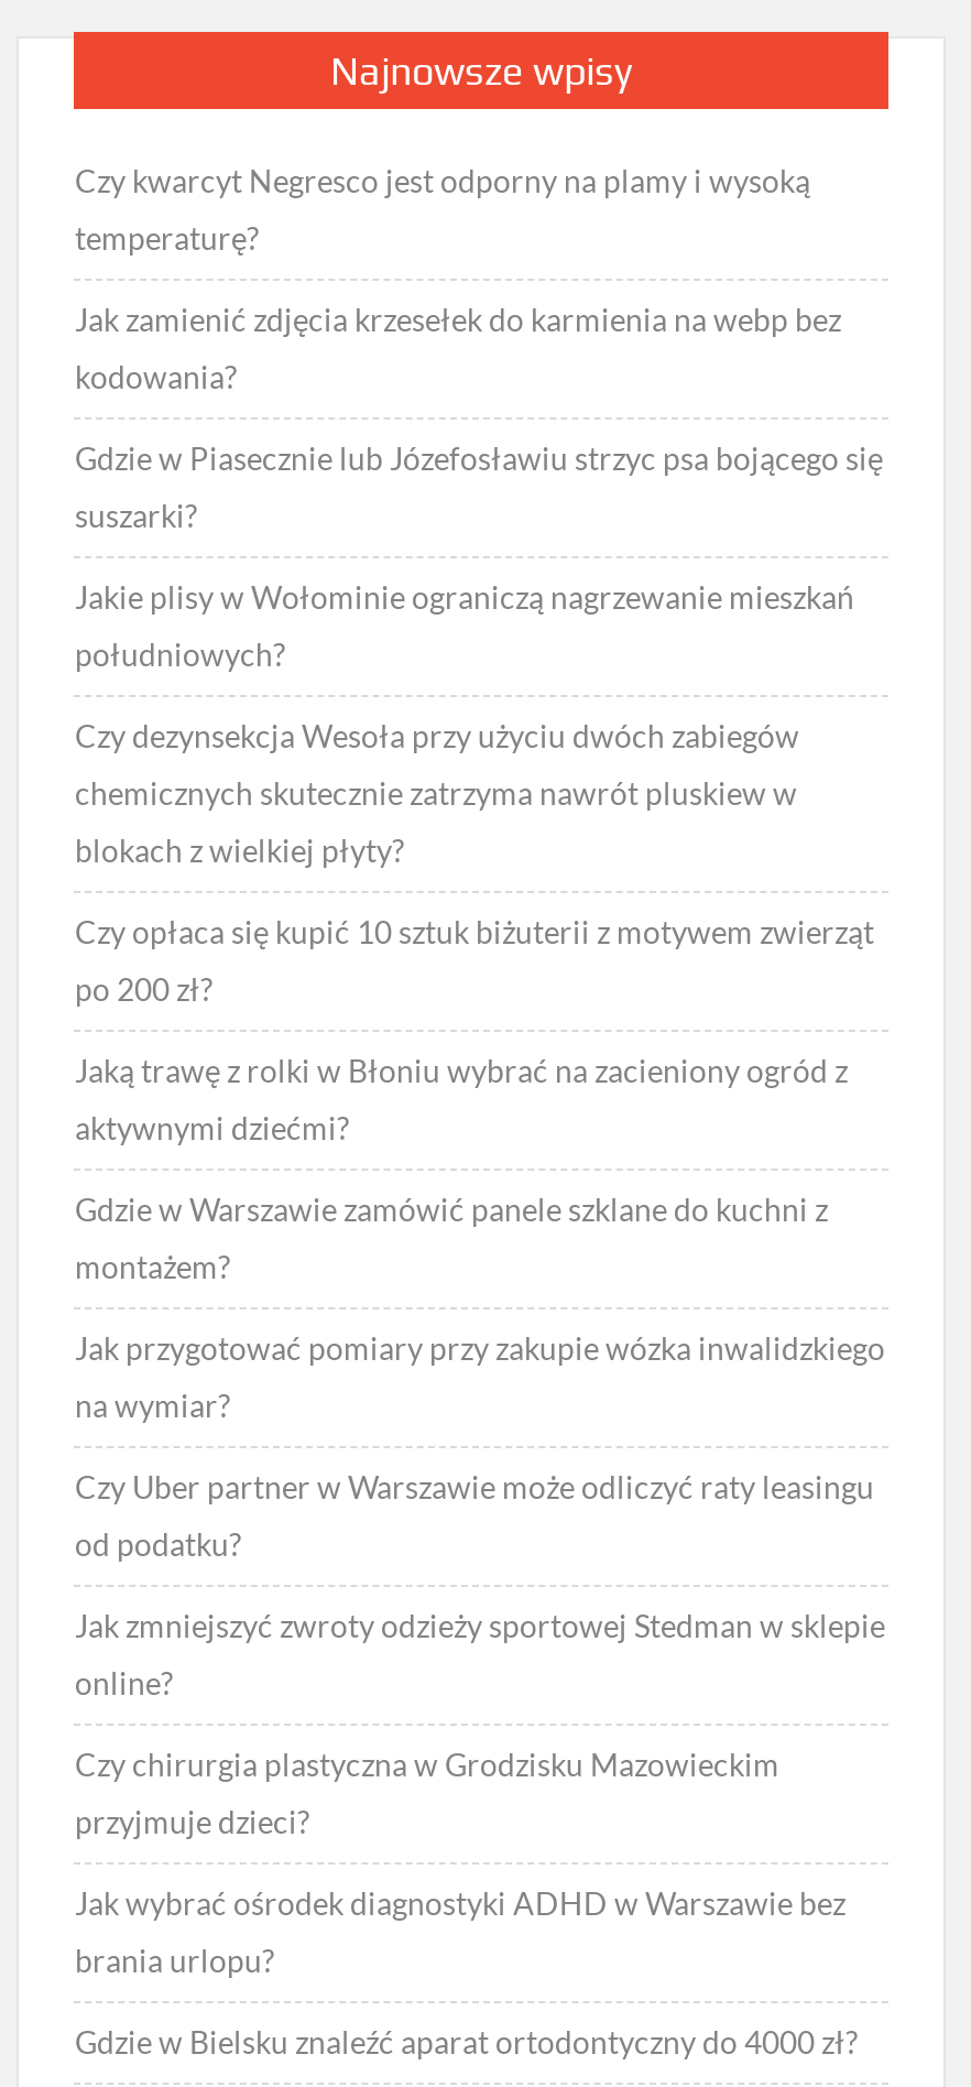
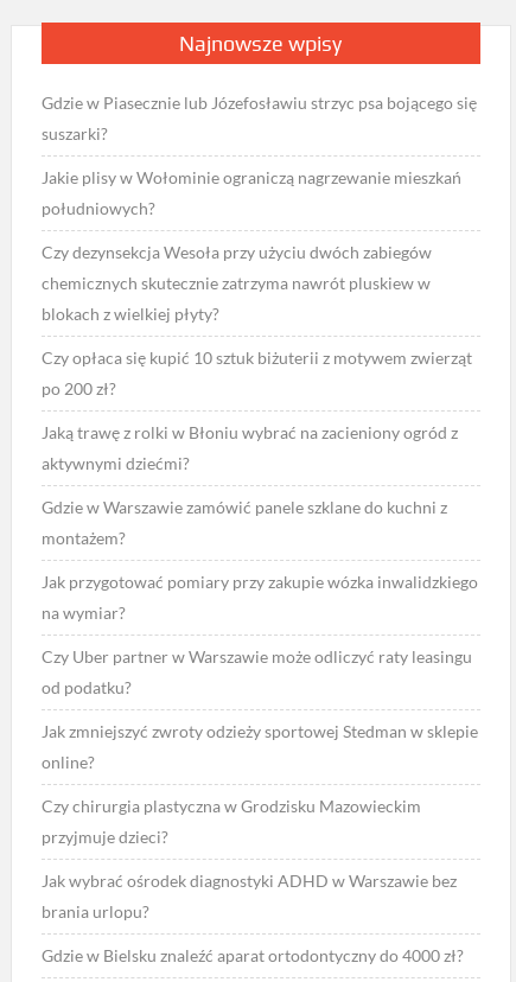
[75,161,841,394] Czy kwarcyt Negresco jest odporny na plamy i wysoką | temperaturę? | Jak zamienić zdjęcia krzesełek do karmienia na webp bez | kodowania? -> none

